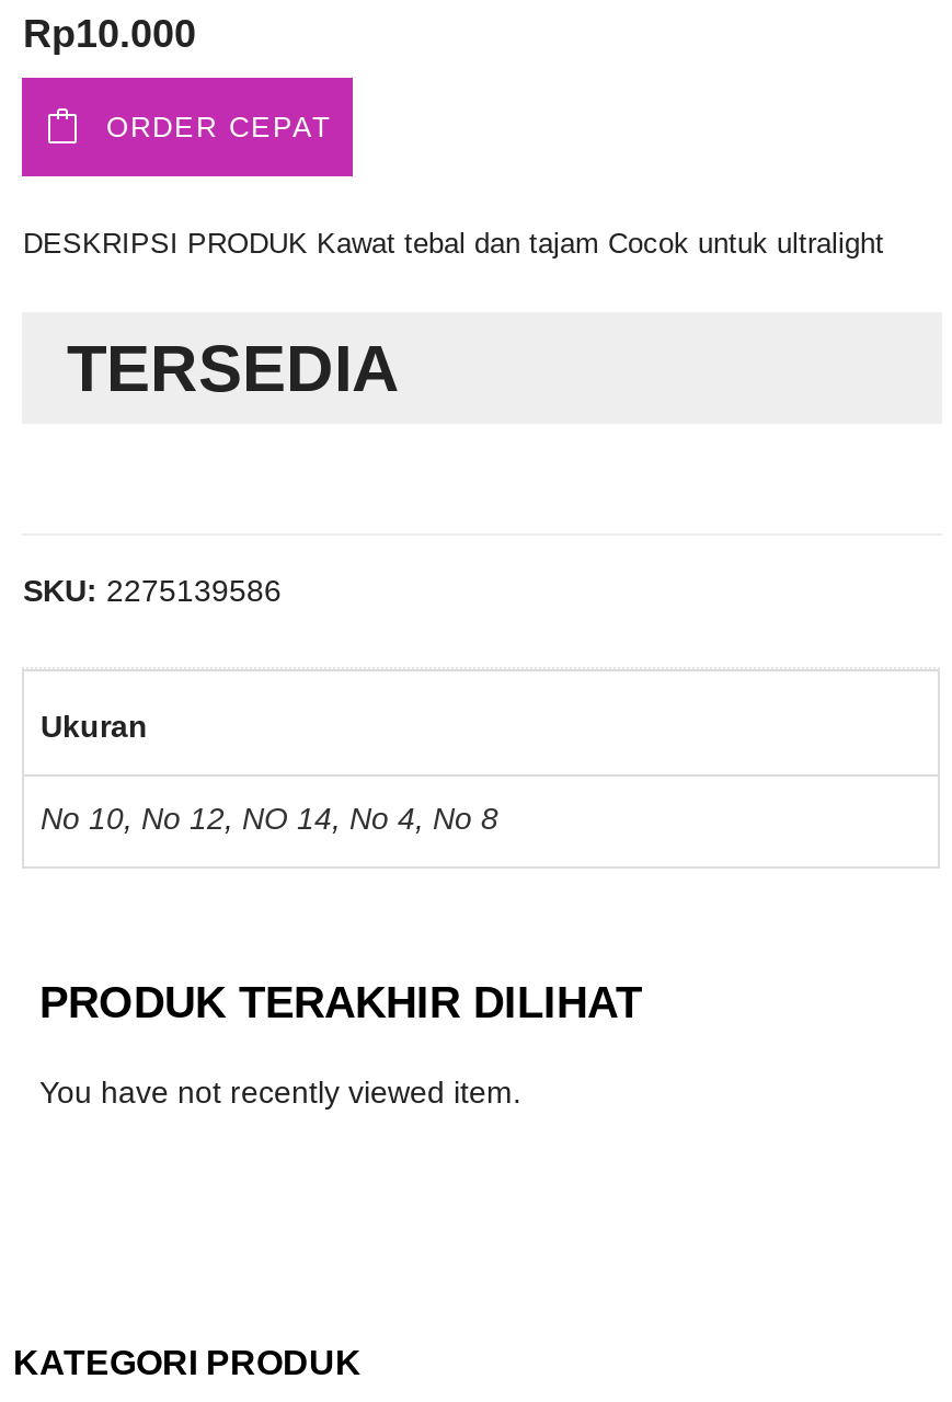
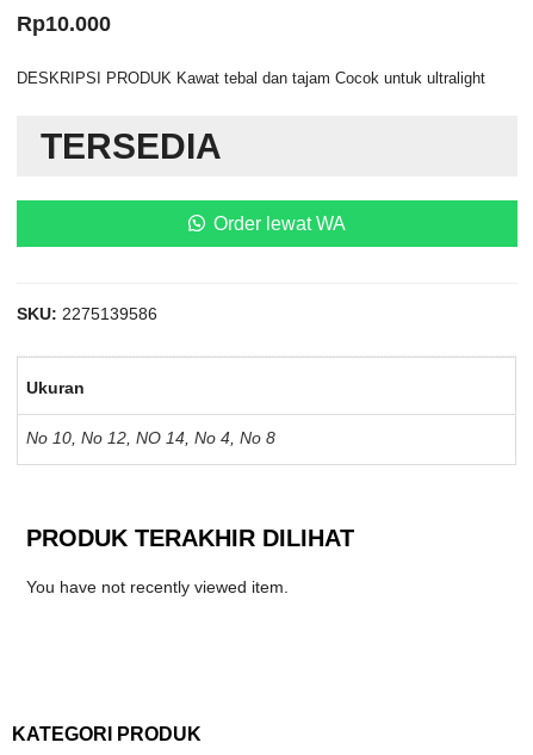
[106,110,332,143] ORDER CEPAT -> none
moved [23,227,884,404] -> [17,69,486,166]: DESKRIPSI PRODUK Kawat tebal dan tajam Cocok untuk ultralight | TERSEDIA
none -> [213,213,346,234] Order lewat WA

